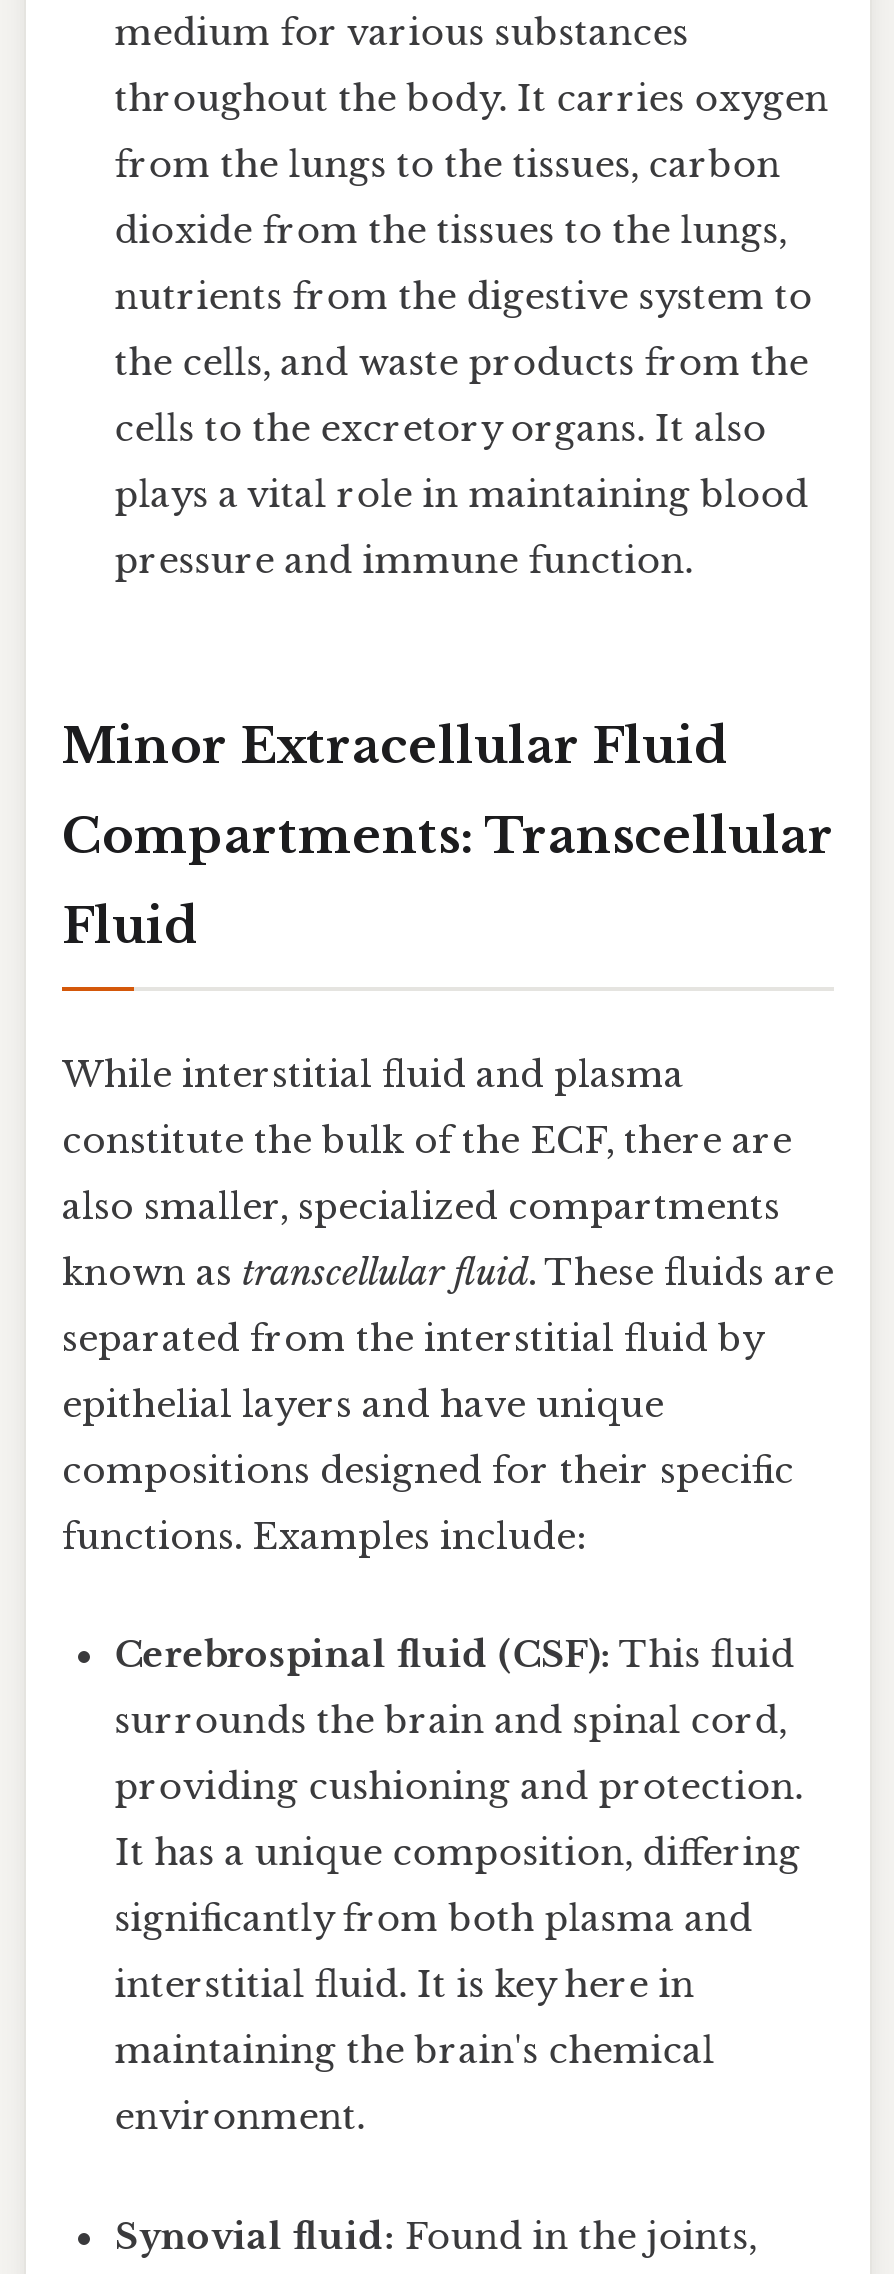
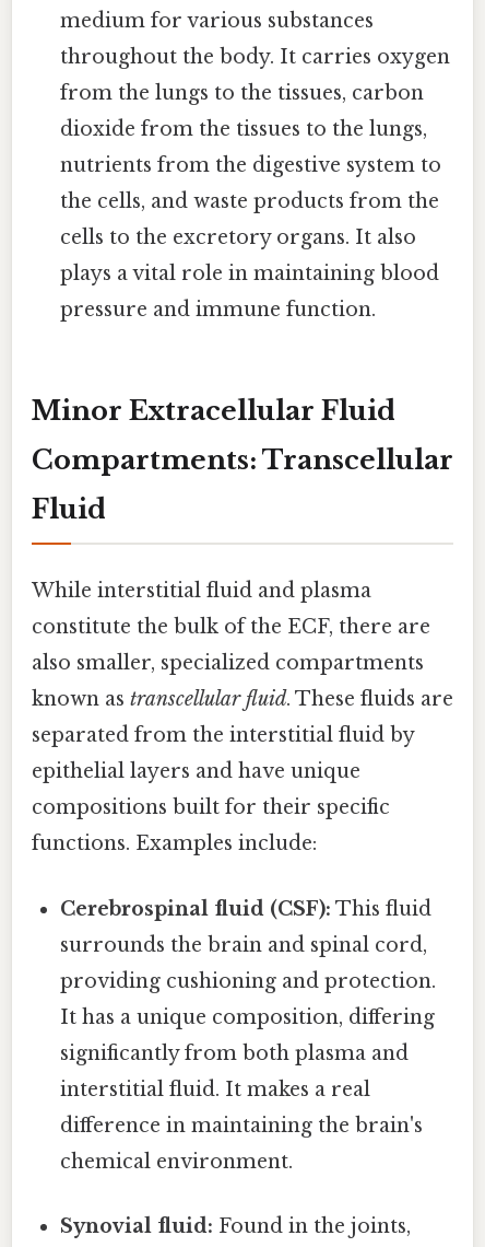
[62,1450,794,1494] compositions designed for their specific -> [32,796,390,820] compositions built for their specific
[114,1964,694,2008] interstitial fluid. It is key here in -> [60,1077,371,1101] interstitial fluid. It makes a real
[114,2030,714,2074] maintaining the brain's chemical -> [60,1113,423,1137] difference in maintaining the brain's
[114,2096,364,2140] environment. -> [60,1149,293,1173] chemical environment.

